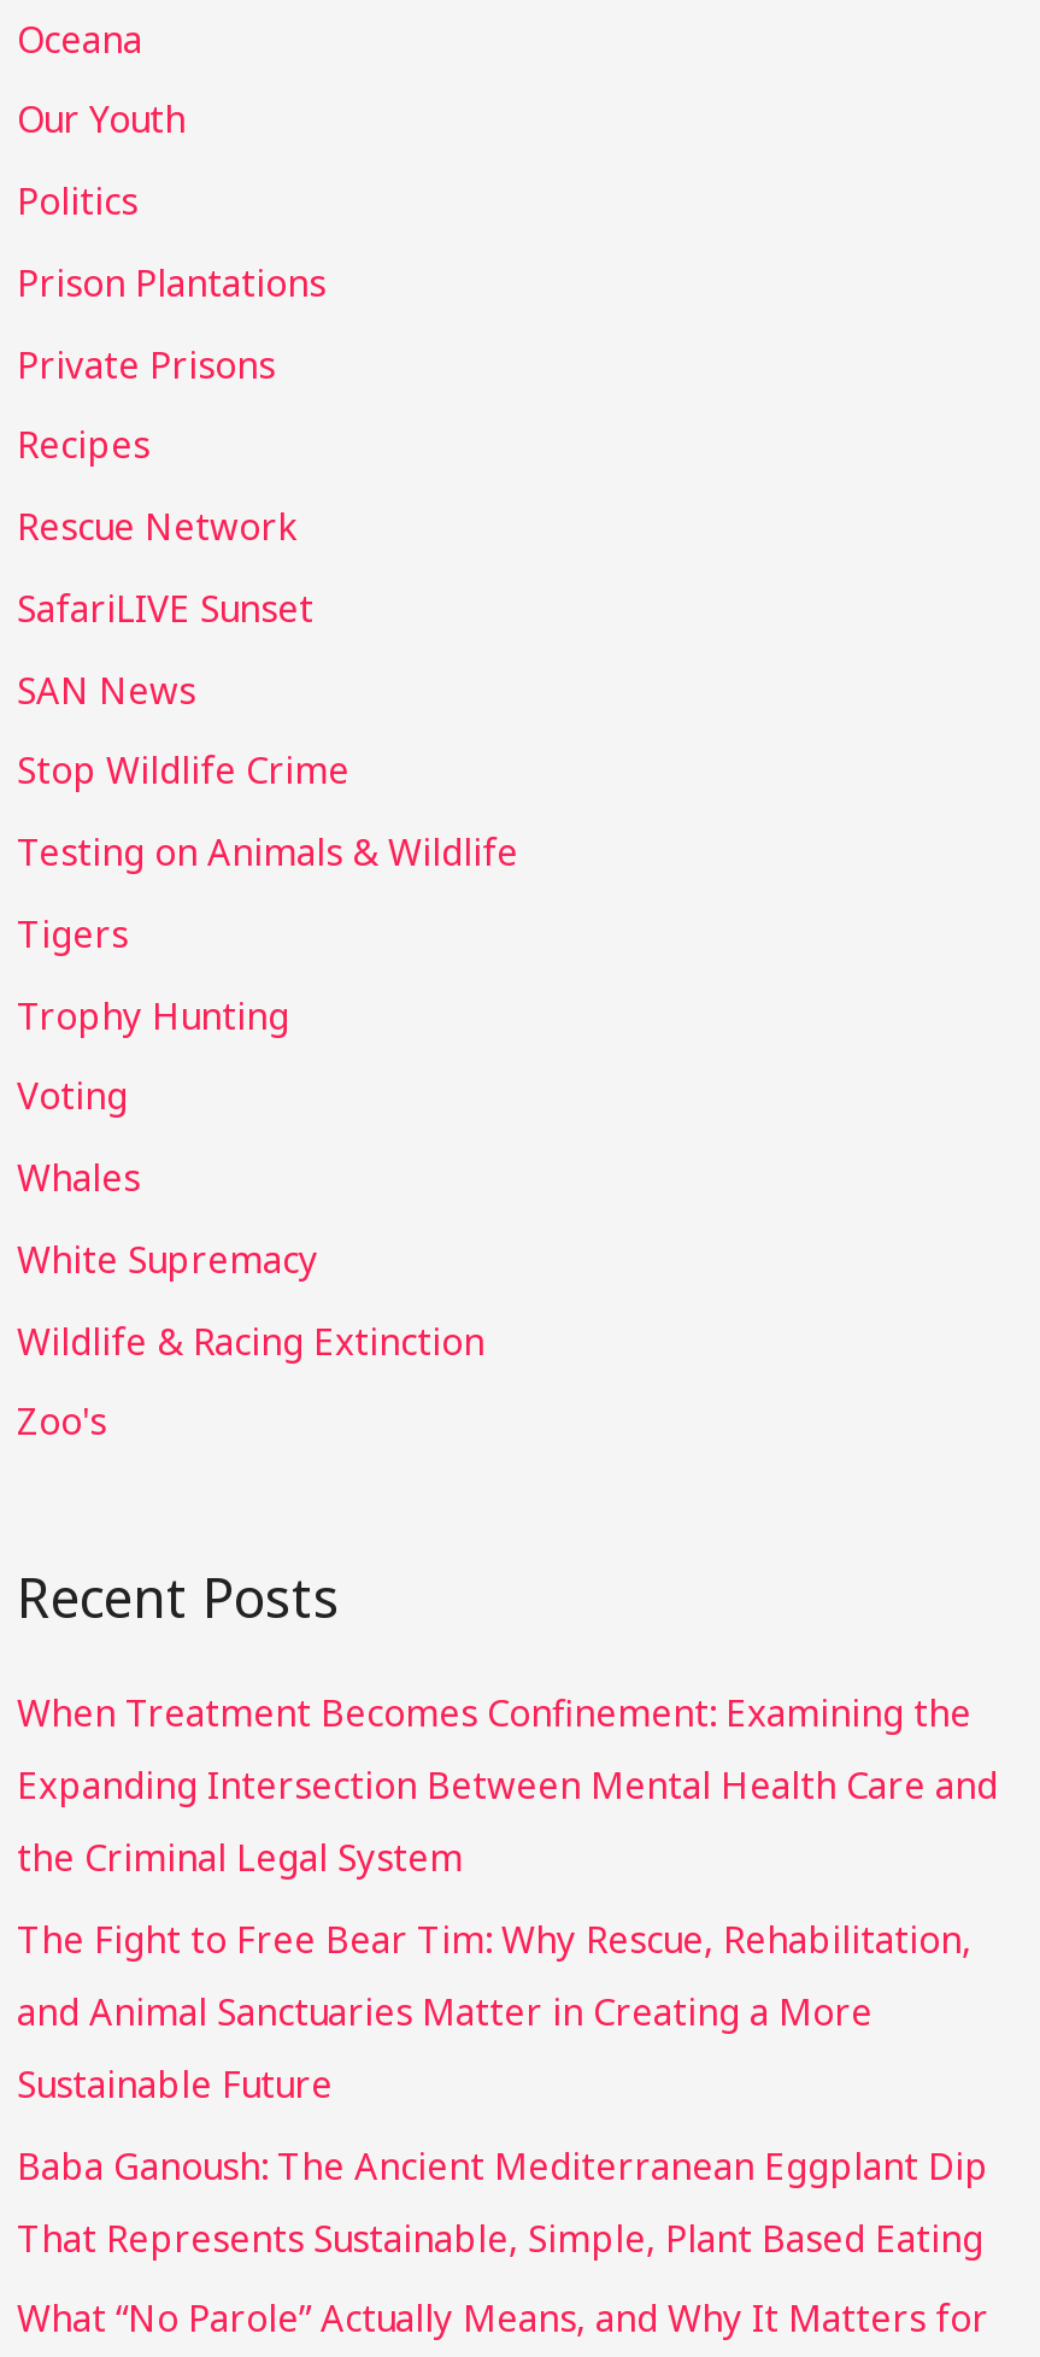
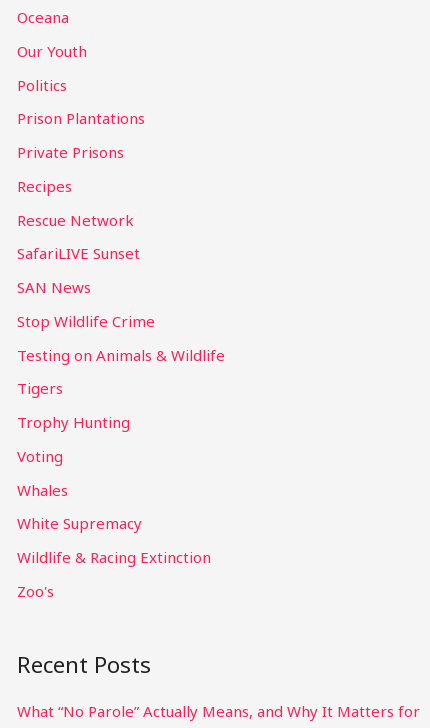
[17,1688,998,2260] When Treatment Becomes Confinement: Examining the | Expanding Intersection Between Mental Health Care and | the Criminal Legal System | The Fight to Free Bear Tim: Why Rescue, Rehabilitation, | and Animal Sanctuaries Matter in Creating a More | Sustainable Future | Baba Ganoush: The Ancient Mediterranean Eggplant Dip | That Represents Sustainable, Simple, Plant Based Eating -> none

